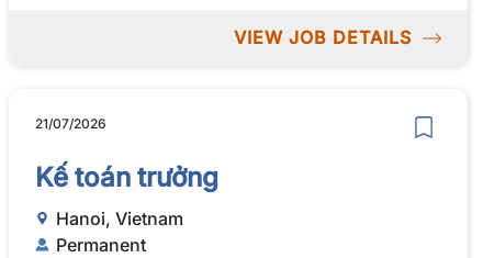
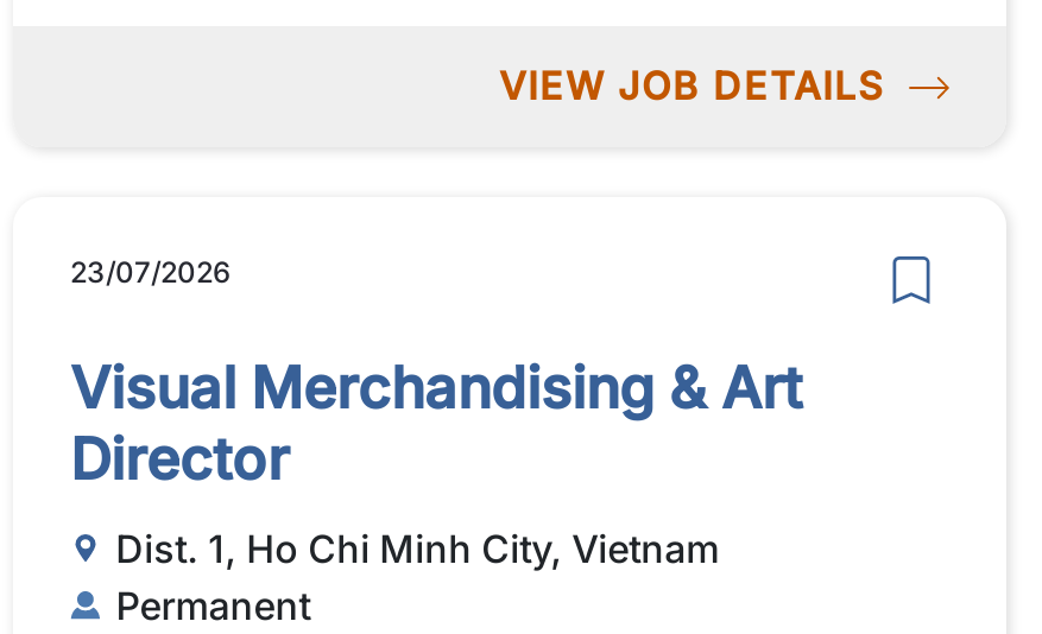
[35,115,106,132] 21/07/2026 -> [70,255,232,290] 23/07/2026
[35,162,218,230] Kế toán trưởng | Hanoi, Vietnam -> [70,354,802,573] Visual Merchandising & Art | Director | Dist. 1, Ho Chi Minh City, Vietnam

